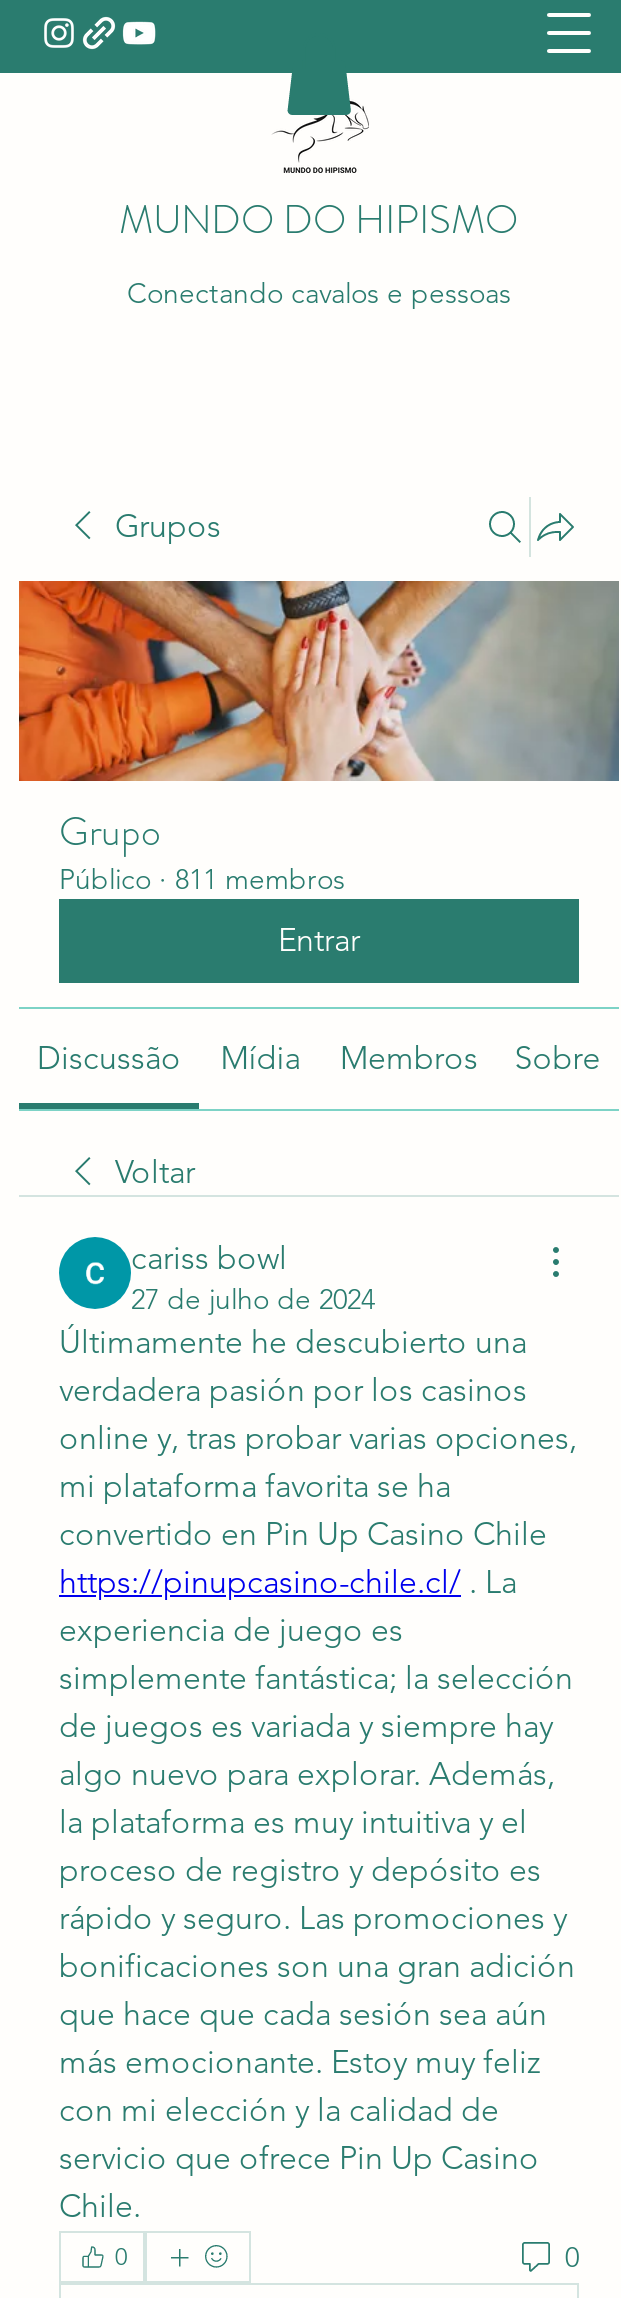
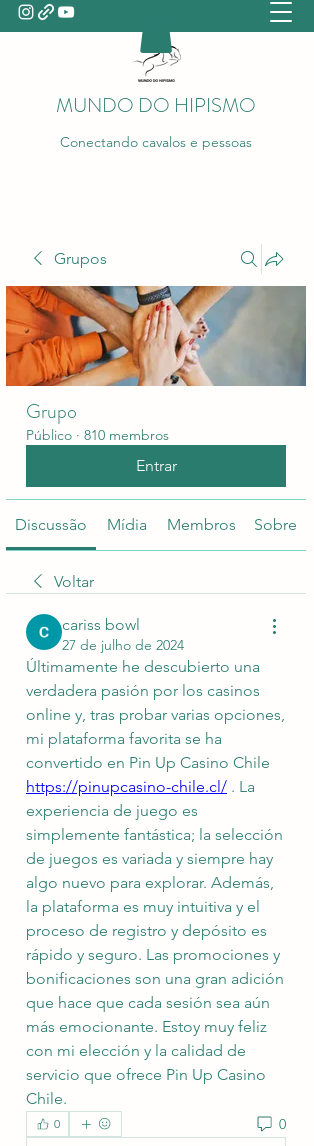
[59,861,345,897] Público · 811 membros -> [26,426,169,444] Público · 810 membros

